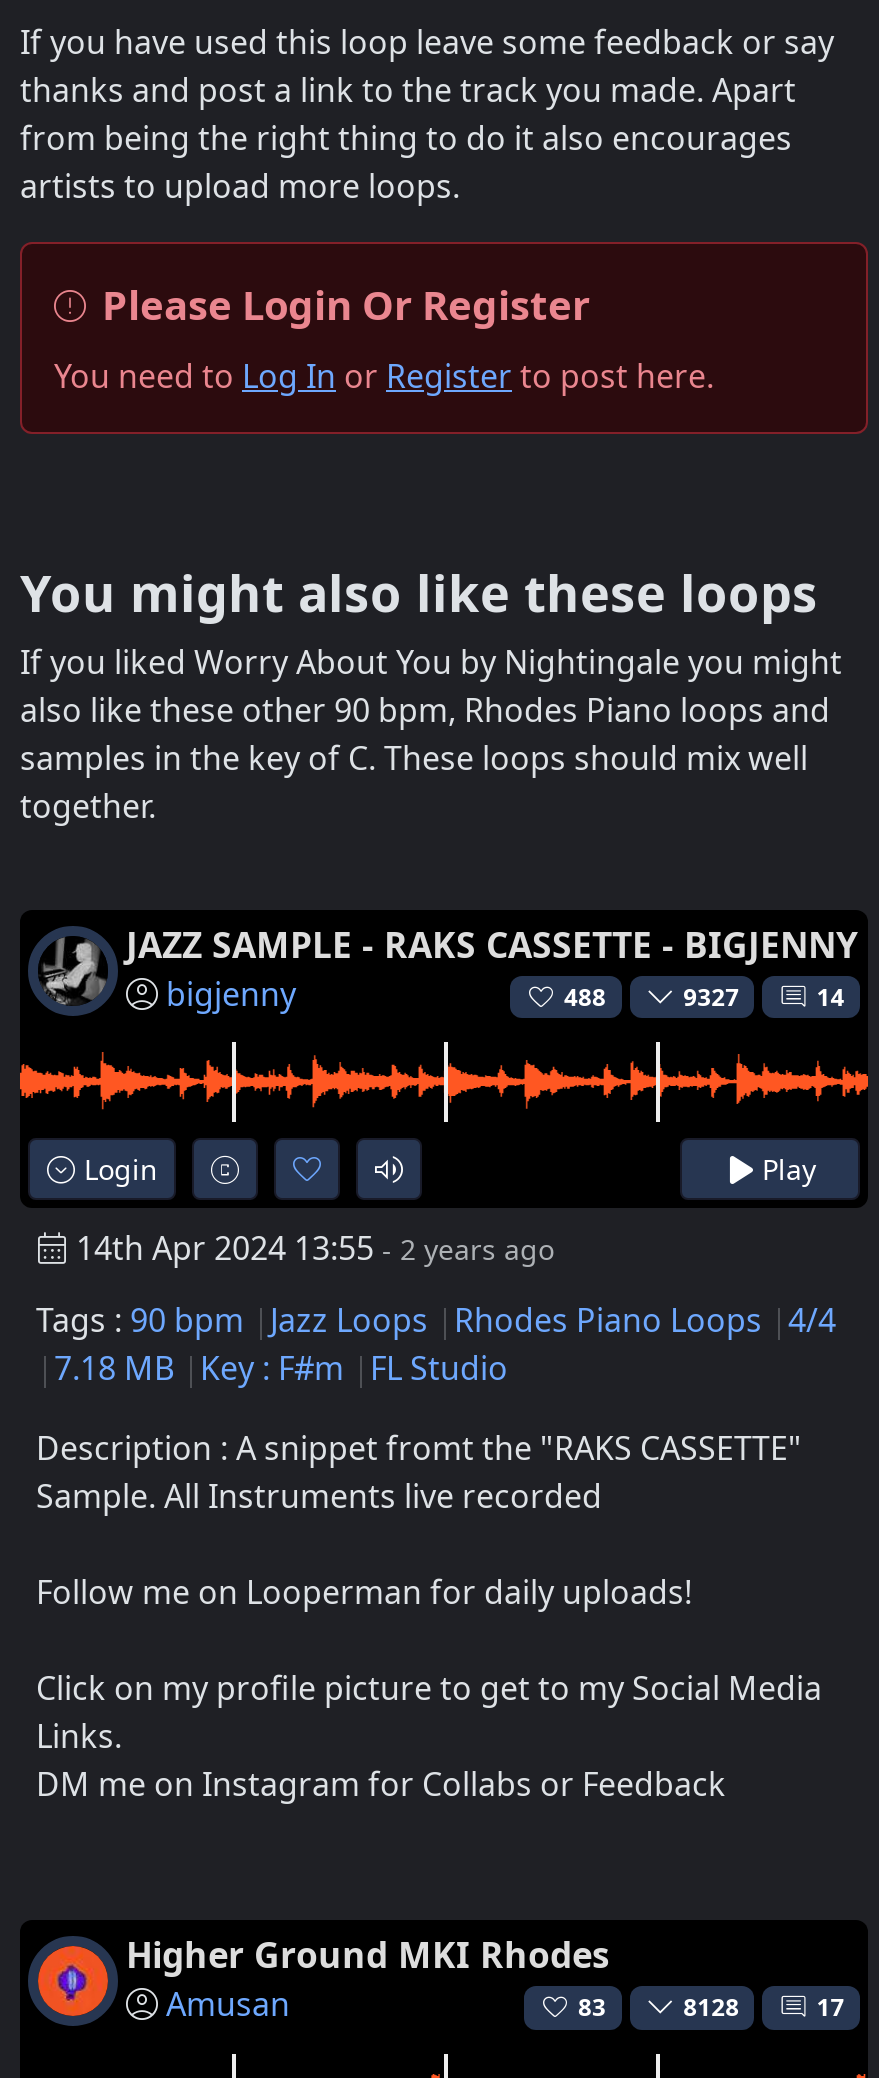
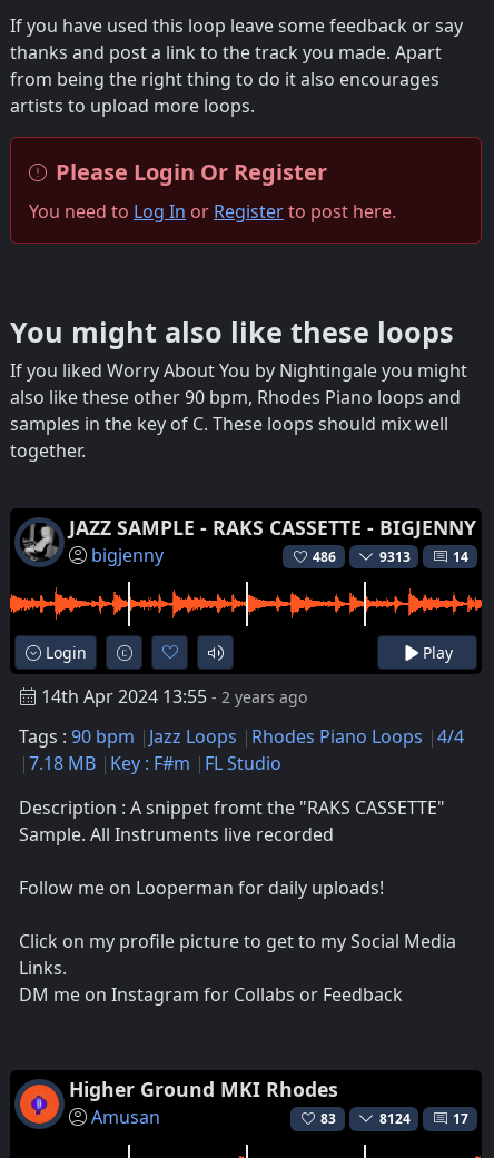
[564,980,606,1014] 488 -> [313,548,336,566] 486
[683,980,739,1014] 9327 -> [379,548,410,566] 9313
[683,1991,739,2025] 8128 -> [379,1109,410,1128] 8124

